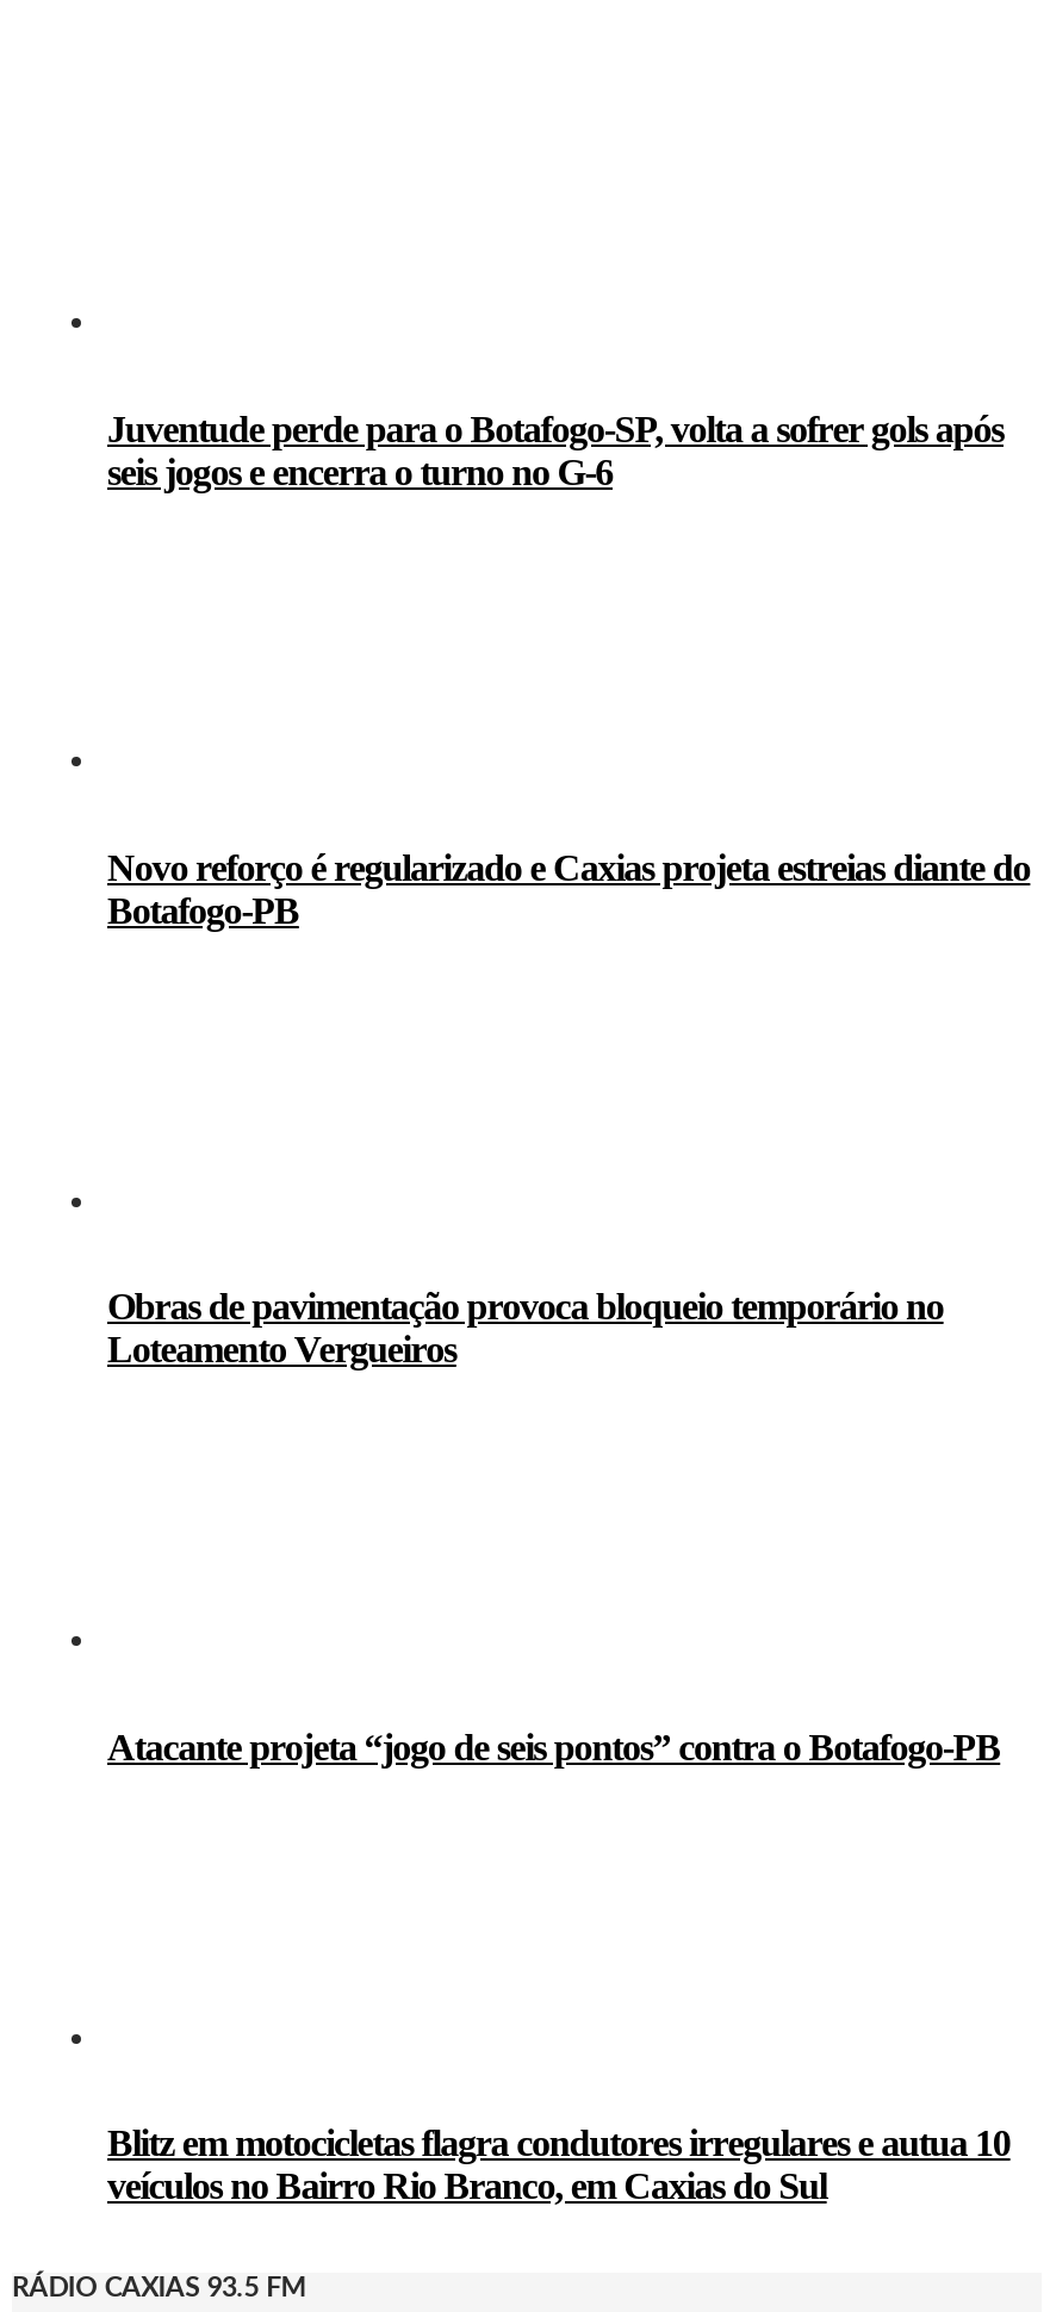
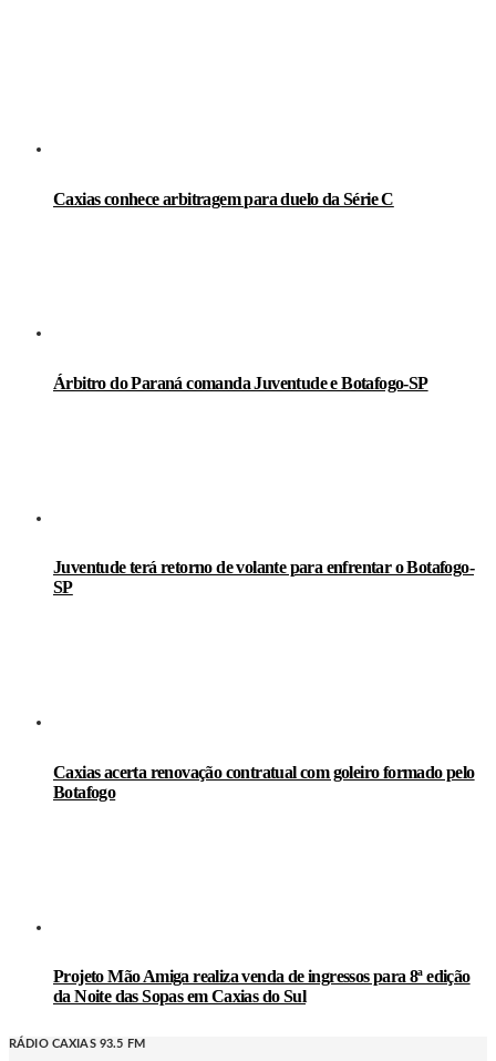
[107,408,1004,491] Juventude perde para o Botafogo-SP, volta a sofrer gols após | seis jogos e encerra o turno no G-6 -> [53,189,394,208] Caxias conhece arbitragem para duelo da Série C
[107,847,1030,931] Novo reforço é regularizado e Caxias projeta estreias diante do | Botafogo-PB -> [53,374,428,392] Árbitro do Paraná comanda Juventude e Botafogo-SP
[107,1287,943,1370] Obras de pavimentação provoca bloqueio temporário no | Loteamento Vergueiros -> [53,558,474,597] Juventude terá retorno de volante para enfrentar o Botafogo- | SP
[107,1726,1000,1767] Atacante projeta “jogo de seis pontos” contra o Botafogo-PB -> [53,763,475,801] Caxias acerta renovação contratual com goleiro formado pelo | Botafogo
[107,2123,1010,2207] Blitz em motocicletas flagra condutores irregulares e autua 10 | veículos no Bairro Rio Branco, em Caxias do Sul -> [53,967,470,1006] Projeto Mão Amiga realiza venda de ingressos para 8ª edição | da Noite das Sopas em Caxias do Sul

